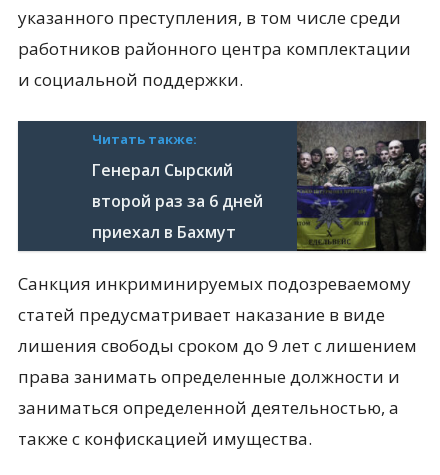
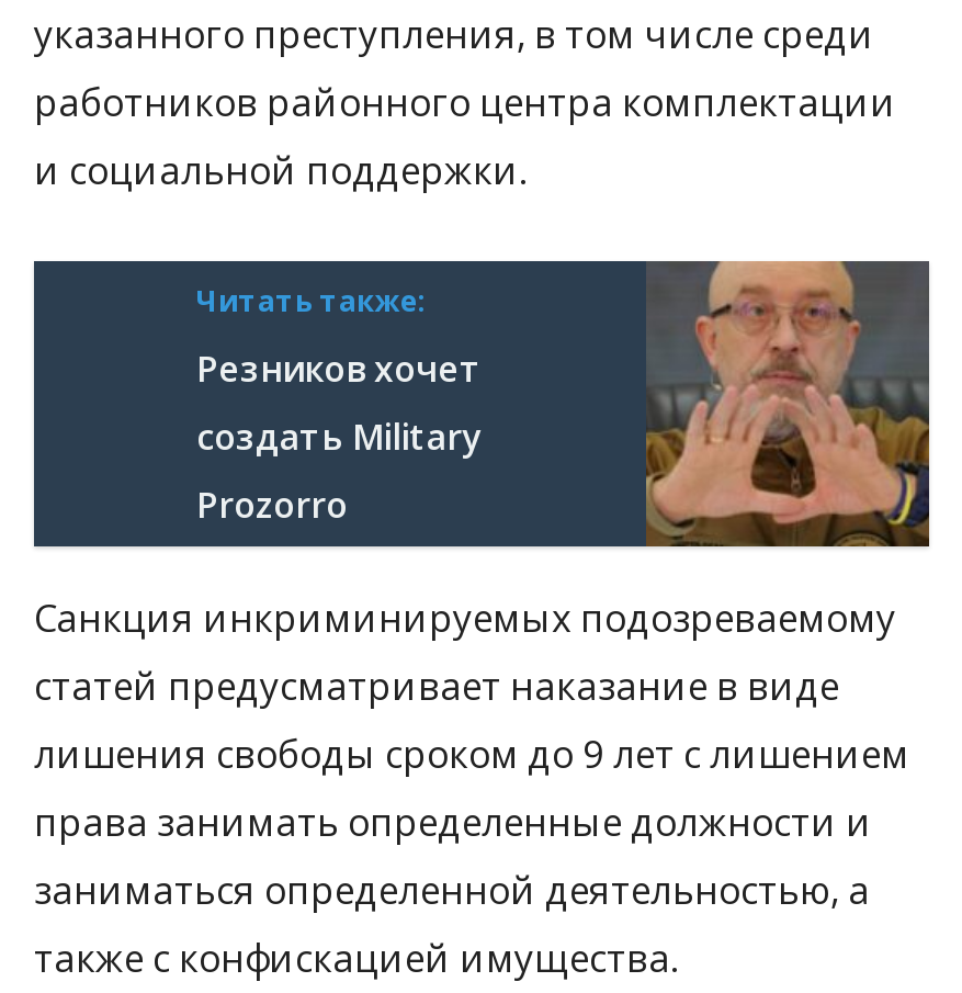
[297,120,427,252] [image] -> [644,259,931,549] [image]
[92,159,263,243] Генерал Сырский | второй раз за 6 дней | приехал в Бахмут -> [196,345,482,530] Резников хочет | создать Military | Prozorro

